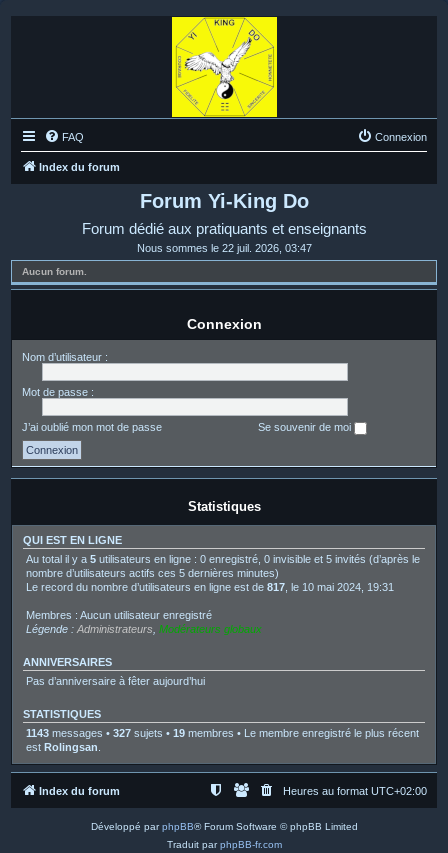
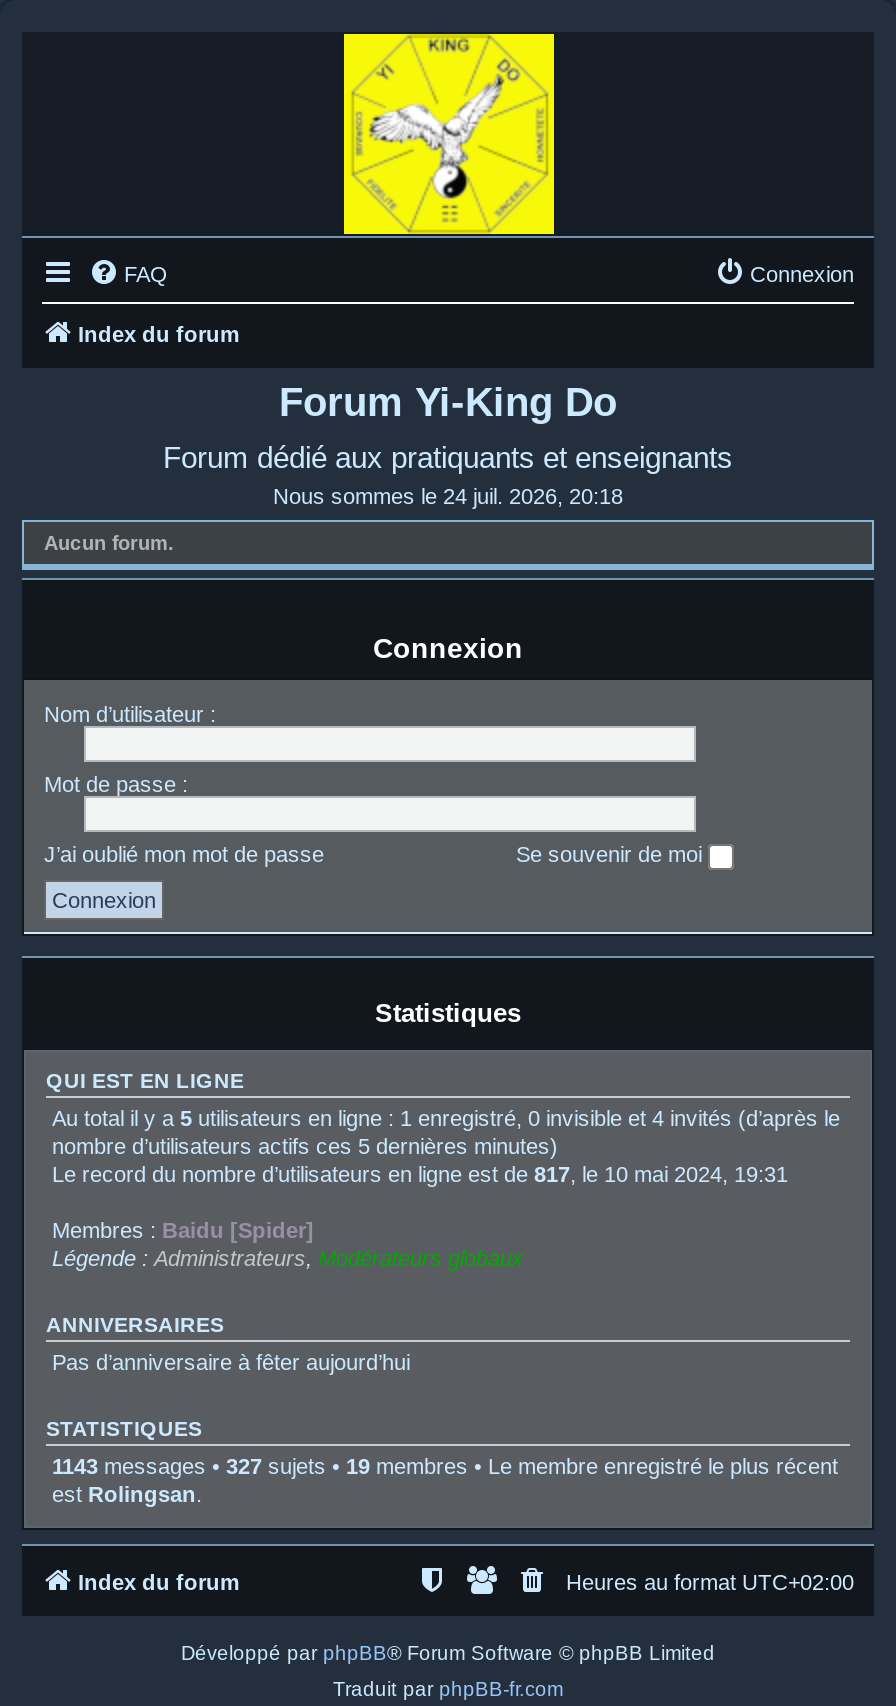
[136,242,311,254] Nous sommes le 22 juil. 2026, 03:47 -> [273,484,623,508] Nous sommes le 24 juil. 2026, 20:18
[26,553,420,565] Au total il y a 5 utilisateurs en ligne : 0 enregistré, 0 invisible et 5 invités (d’après le -> [52,1105,840,1129] Au total il y a 5 utilisateurs en ligne : 1 enregistré, 0 invisible et 4 invités (d’après le
[26,609,212,621] Membres : Aucun utilisateur enregistré -> [52,1217,314,1241] Membres : Baidu [Spider]

